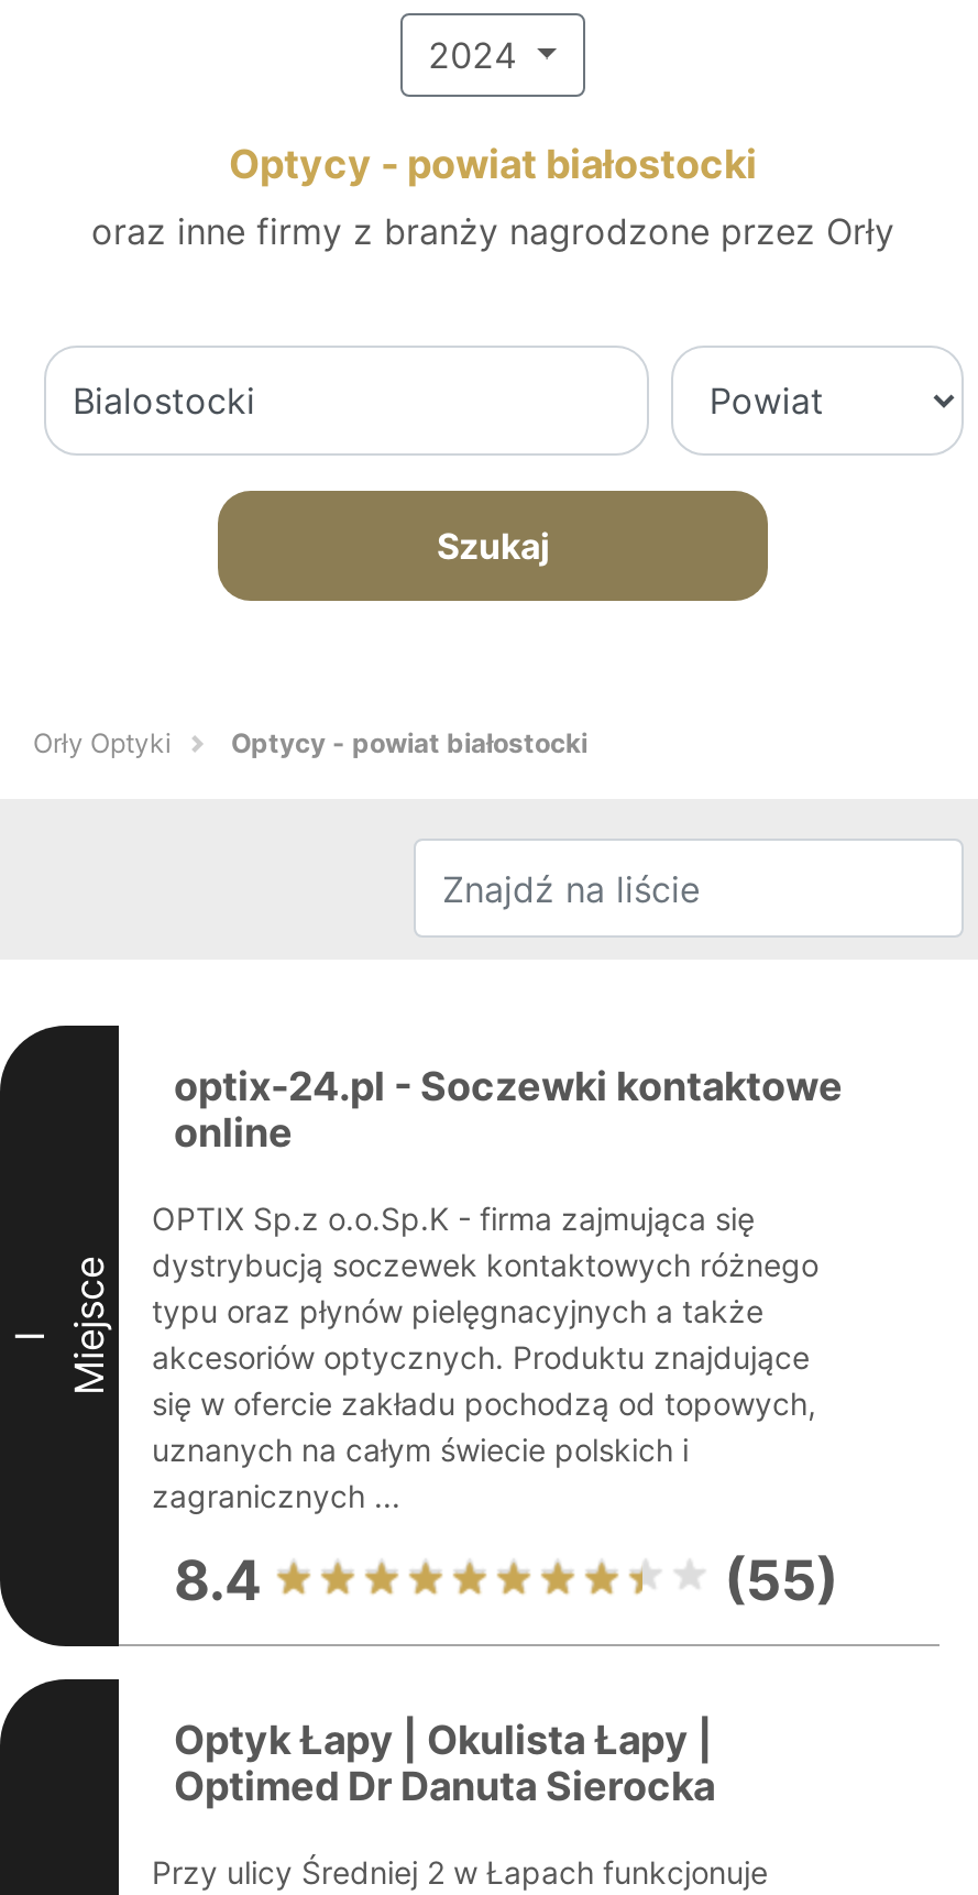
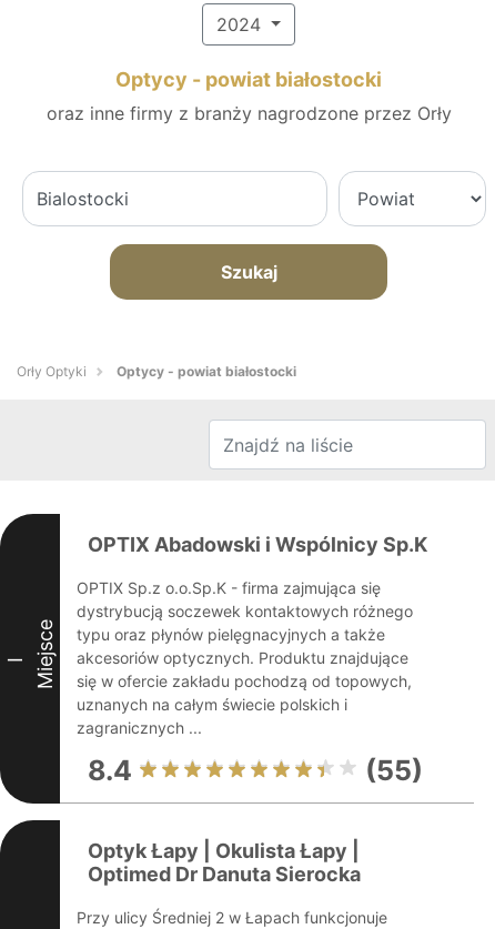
[174,1063,843,1155] optix-24.pl - Soczewki kontaktowe | online -> [88,533,427,556] OPTIX Abadowski i Wspólnicy Sp.K

